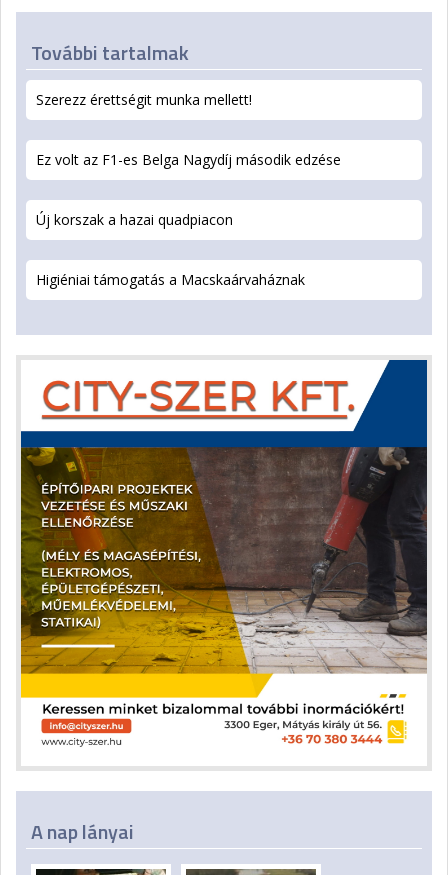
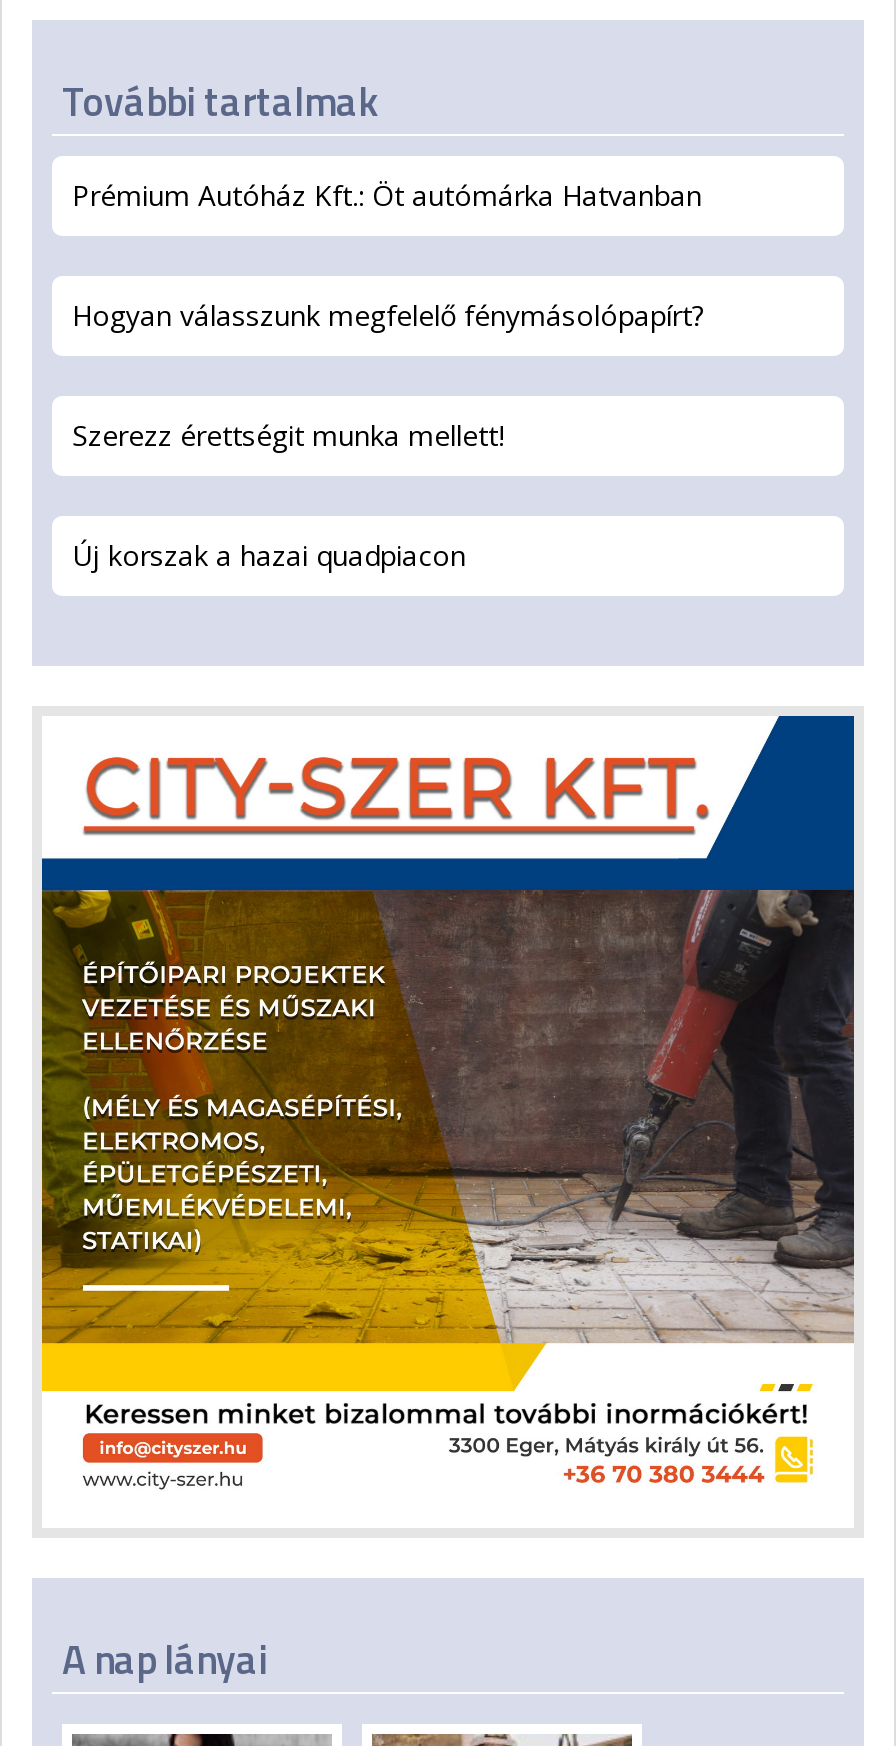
none -> [72,176,704,334] Prémium Autóház Kft.: Öt autómárka Hatvanban | Hogyan válasszunk megfelelő fénymásolópapírt?
moved [36,90,252,109] -> [72,416,504,454]: Szerezz érettségit munka mellett!
[36,150,341,169] Ez volt az F1-es Belga Nagydíj második edzése -> none
moved [36,210,233,229] -> [72,536,466,574]: Új korszak a hazai quadpiacon
[36,270,305,289] Higiéniai támogatás a Macskaárvaháznak -> none

